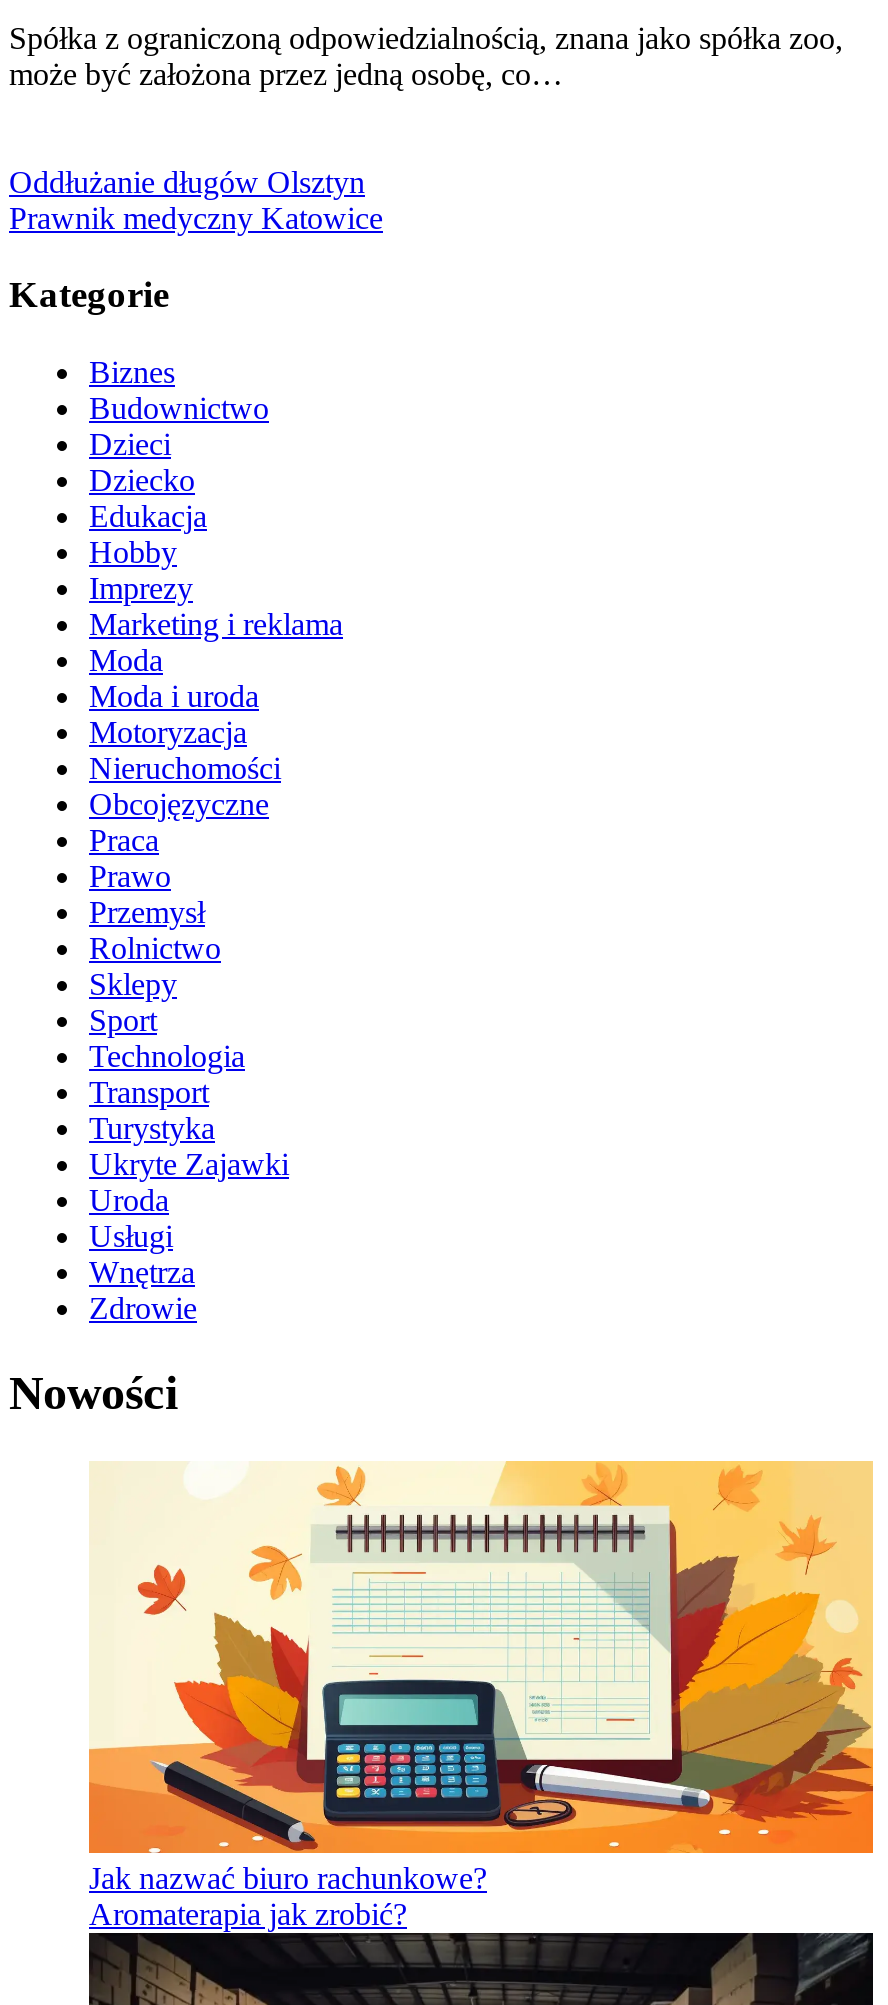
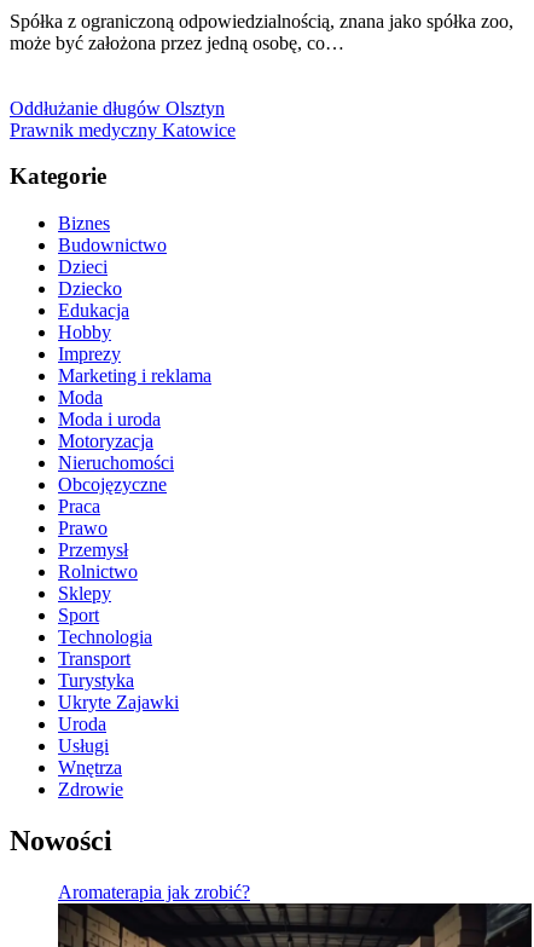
[87,1459,875,1895] [image] | Jak nazwać biuro rachunkowe? -> none

